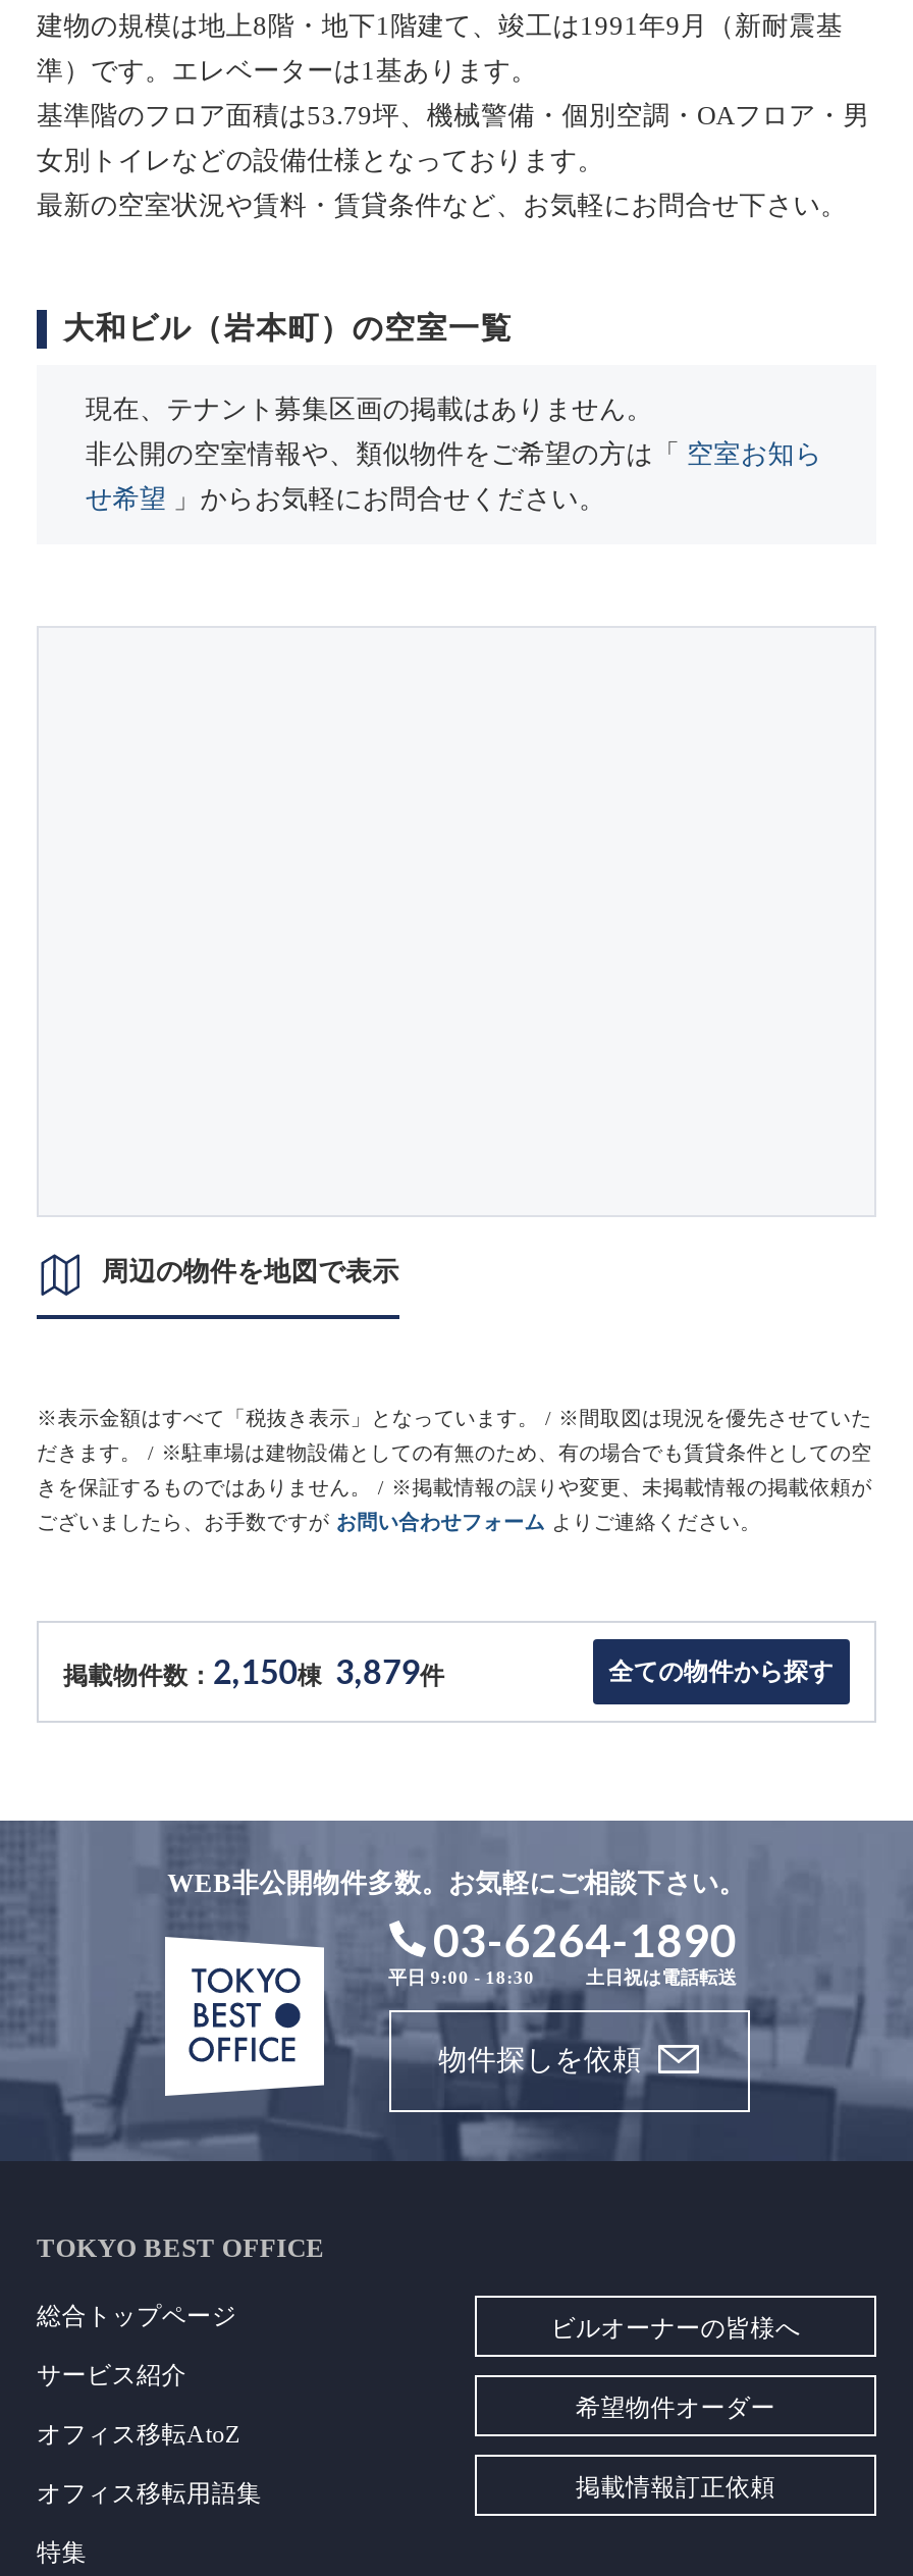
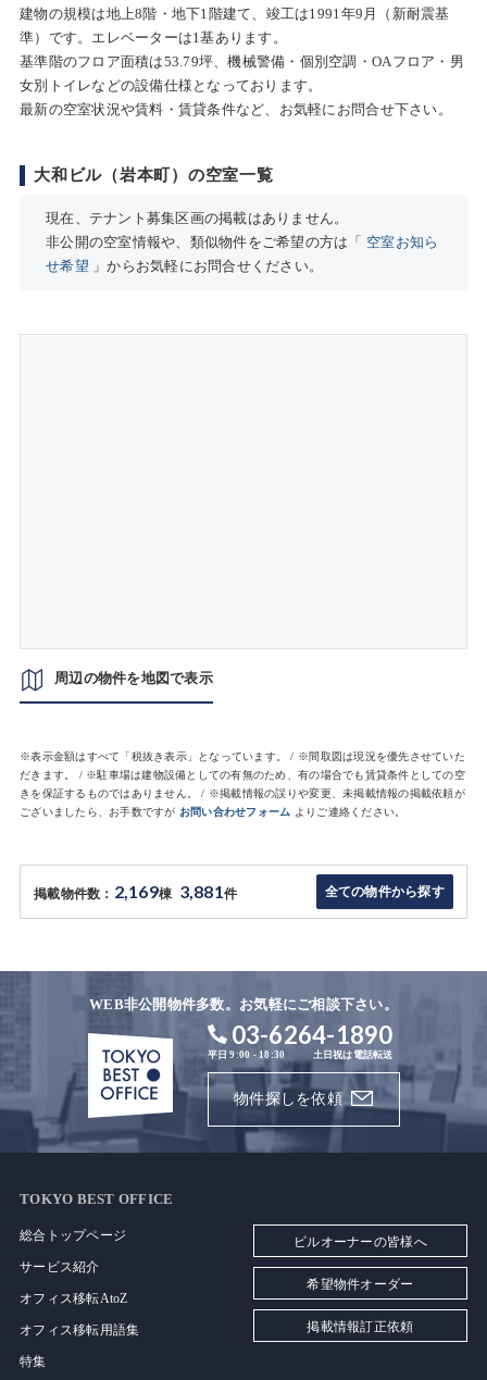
[63,1652,445,1691] 掲載物件数：2,150棟3,879件 -> [34,881,237,902] 掲載物件数：2,169棟3,881件

